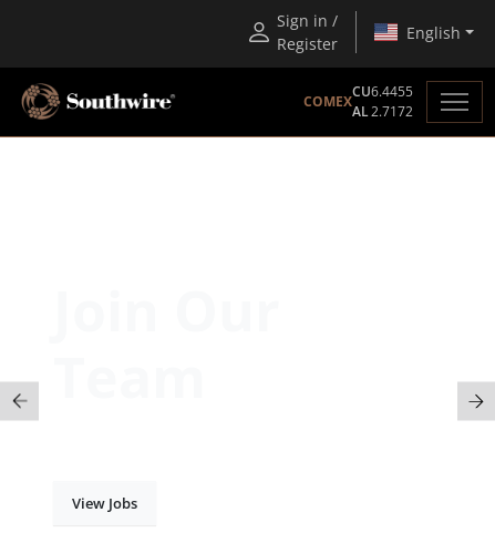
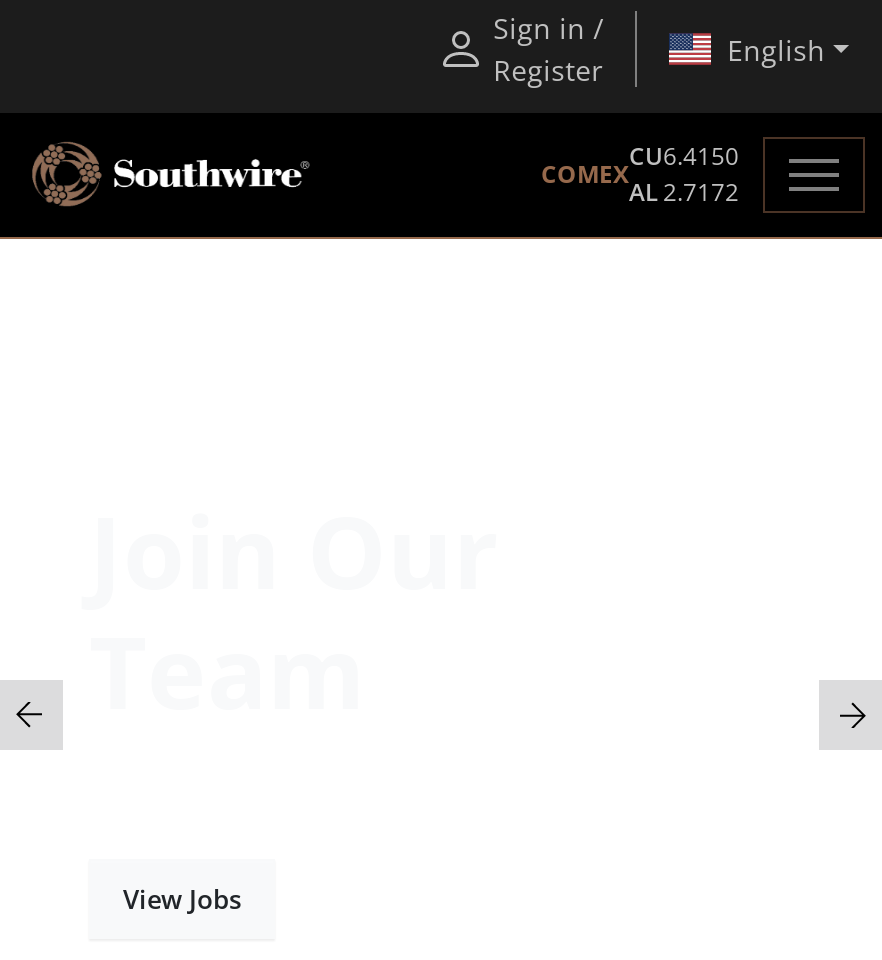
[352,82,413,101] CU6.4455 -> [629,139,739,173] CU6.4150

